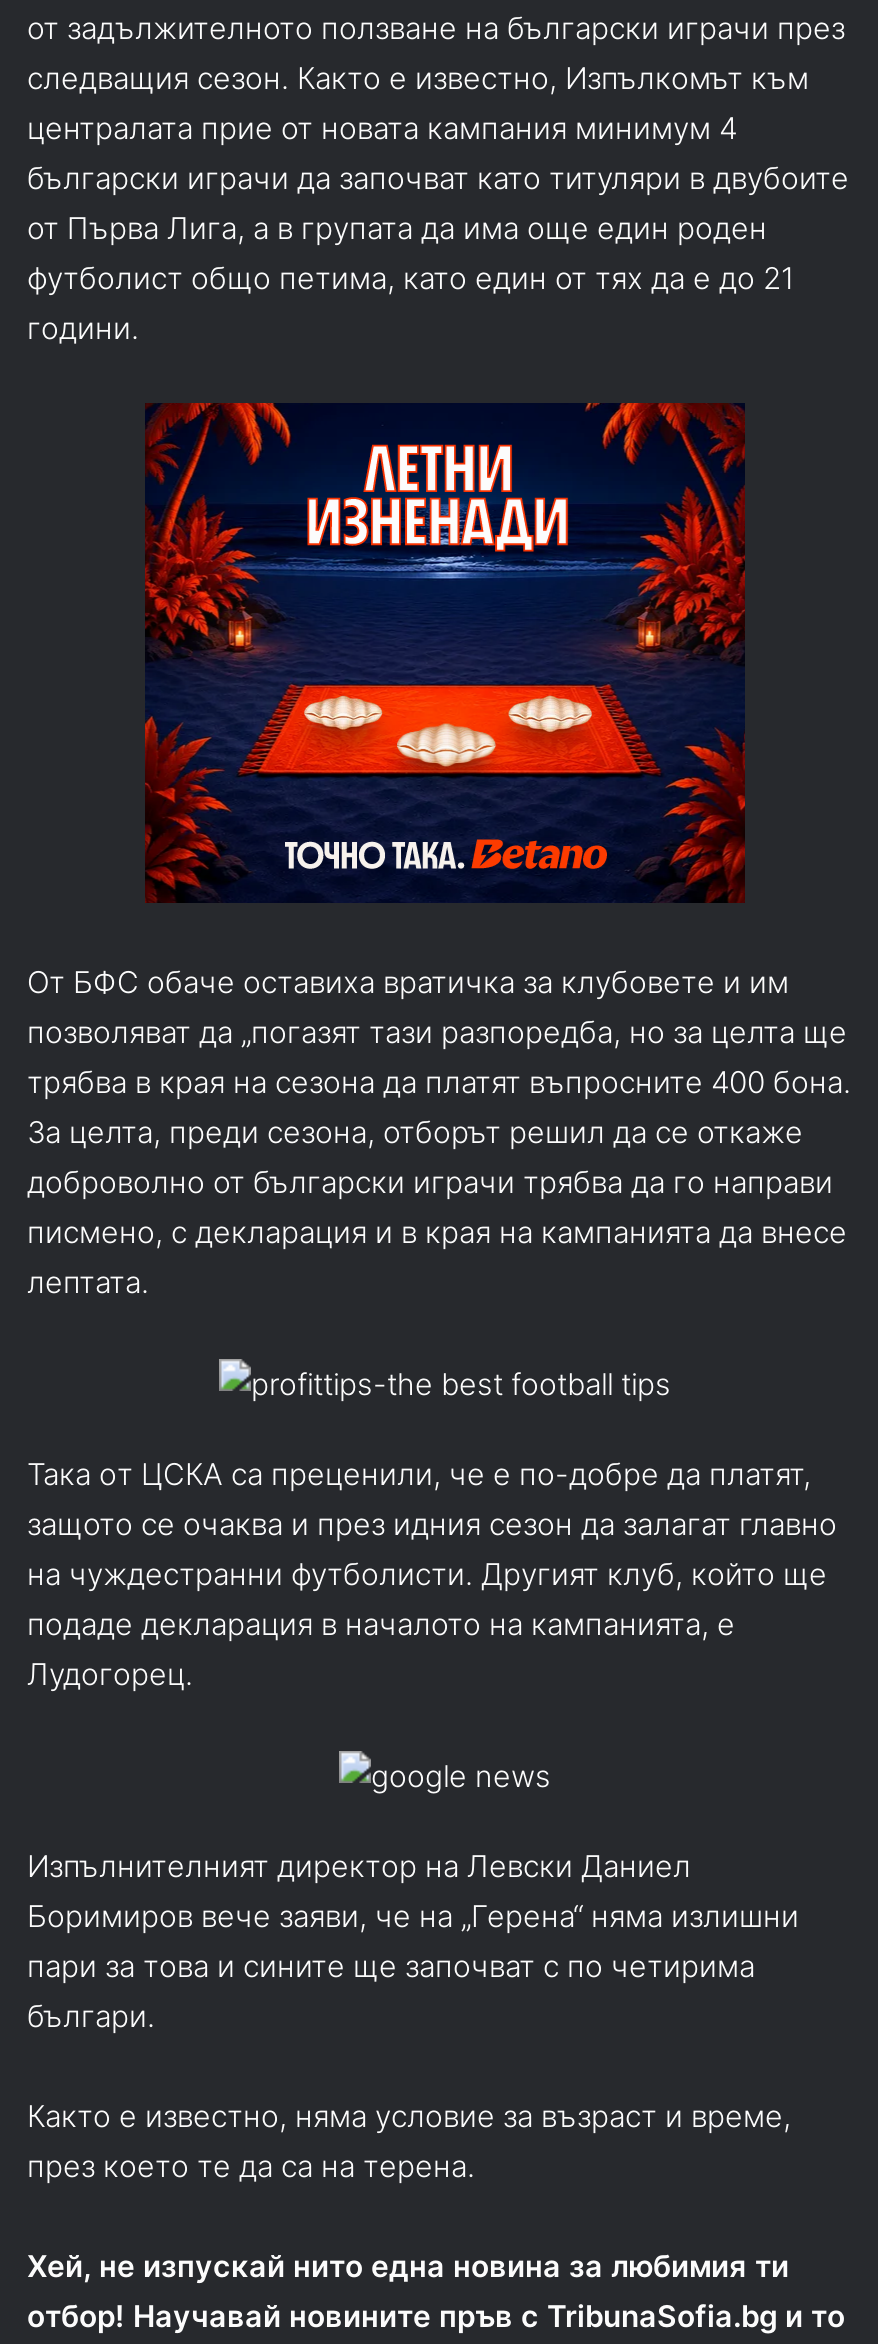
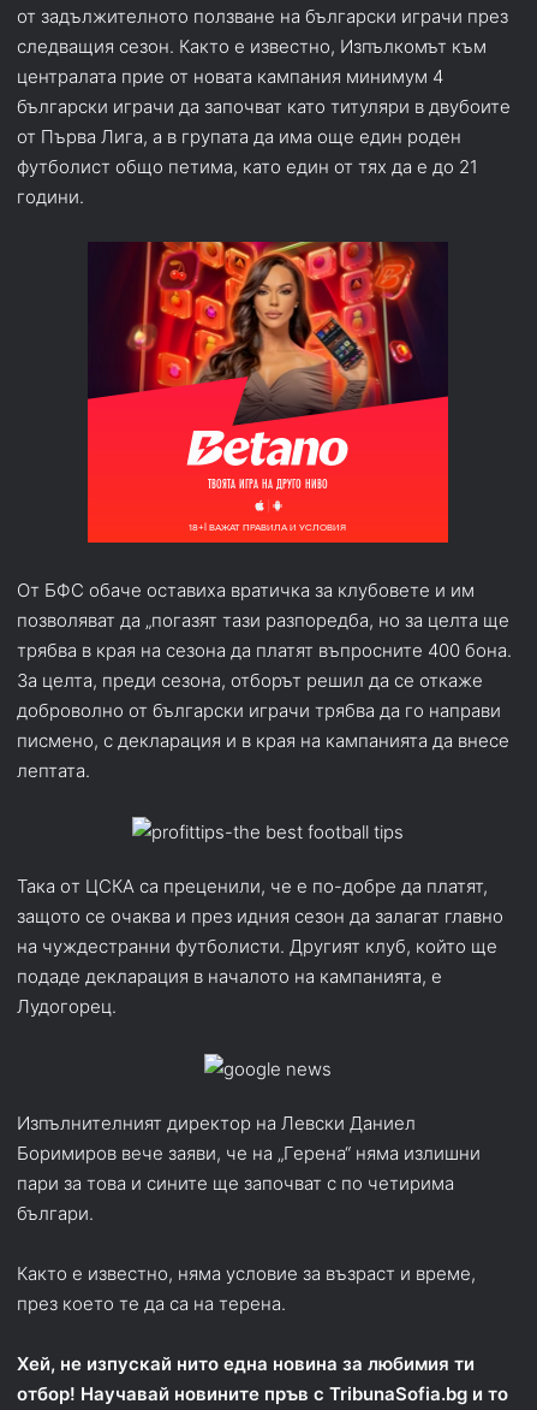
[143,402,747,904] [image] -> [86,241,449,544] [image]

